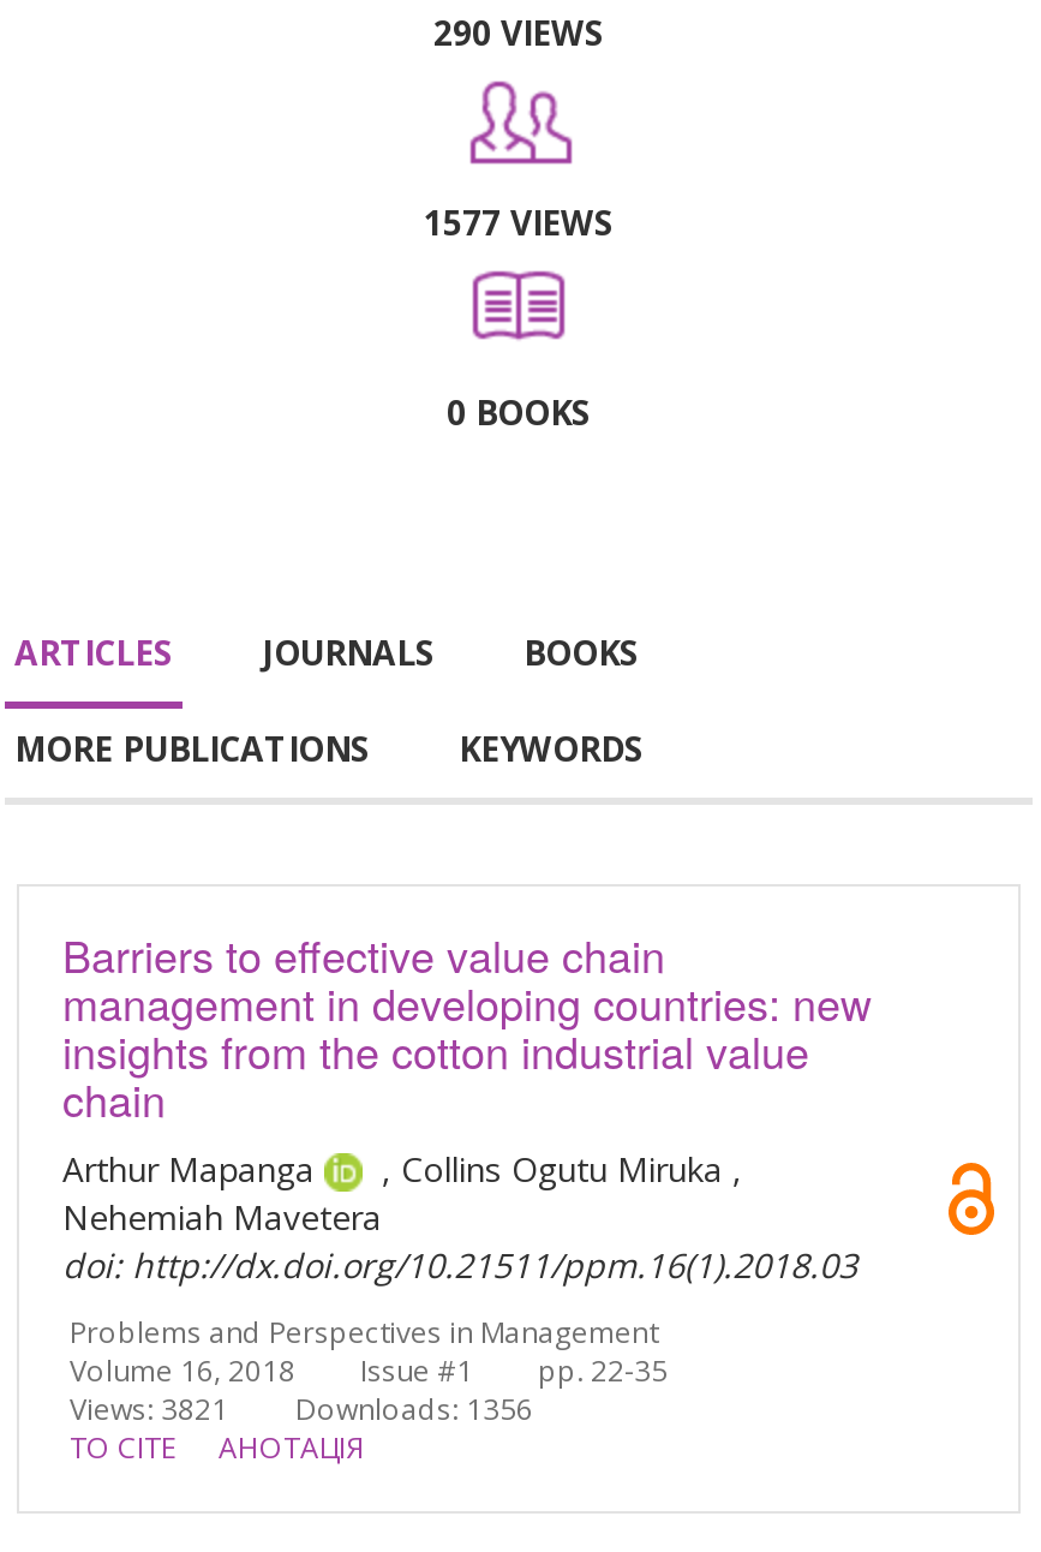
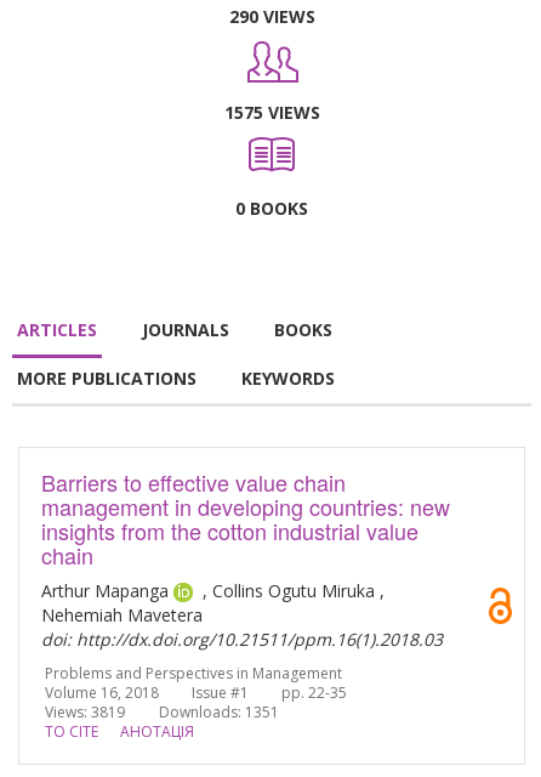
[424,199,614,245] 1577 VIEWS -> [224,101,320,124] 1575 VIEWS
[70,1389,228,1429] Views: 3821 -> [45,702,125,722] Views: 3819
[295,1389,533,1429] Downloads: 1356 -> [159,702,279,722] Downloads: 1351

